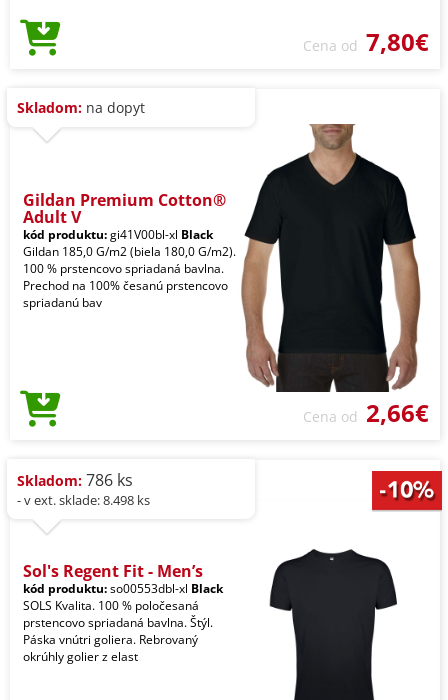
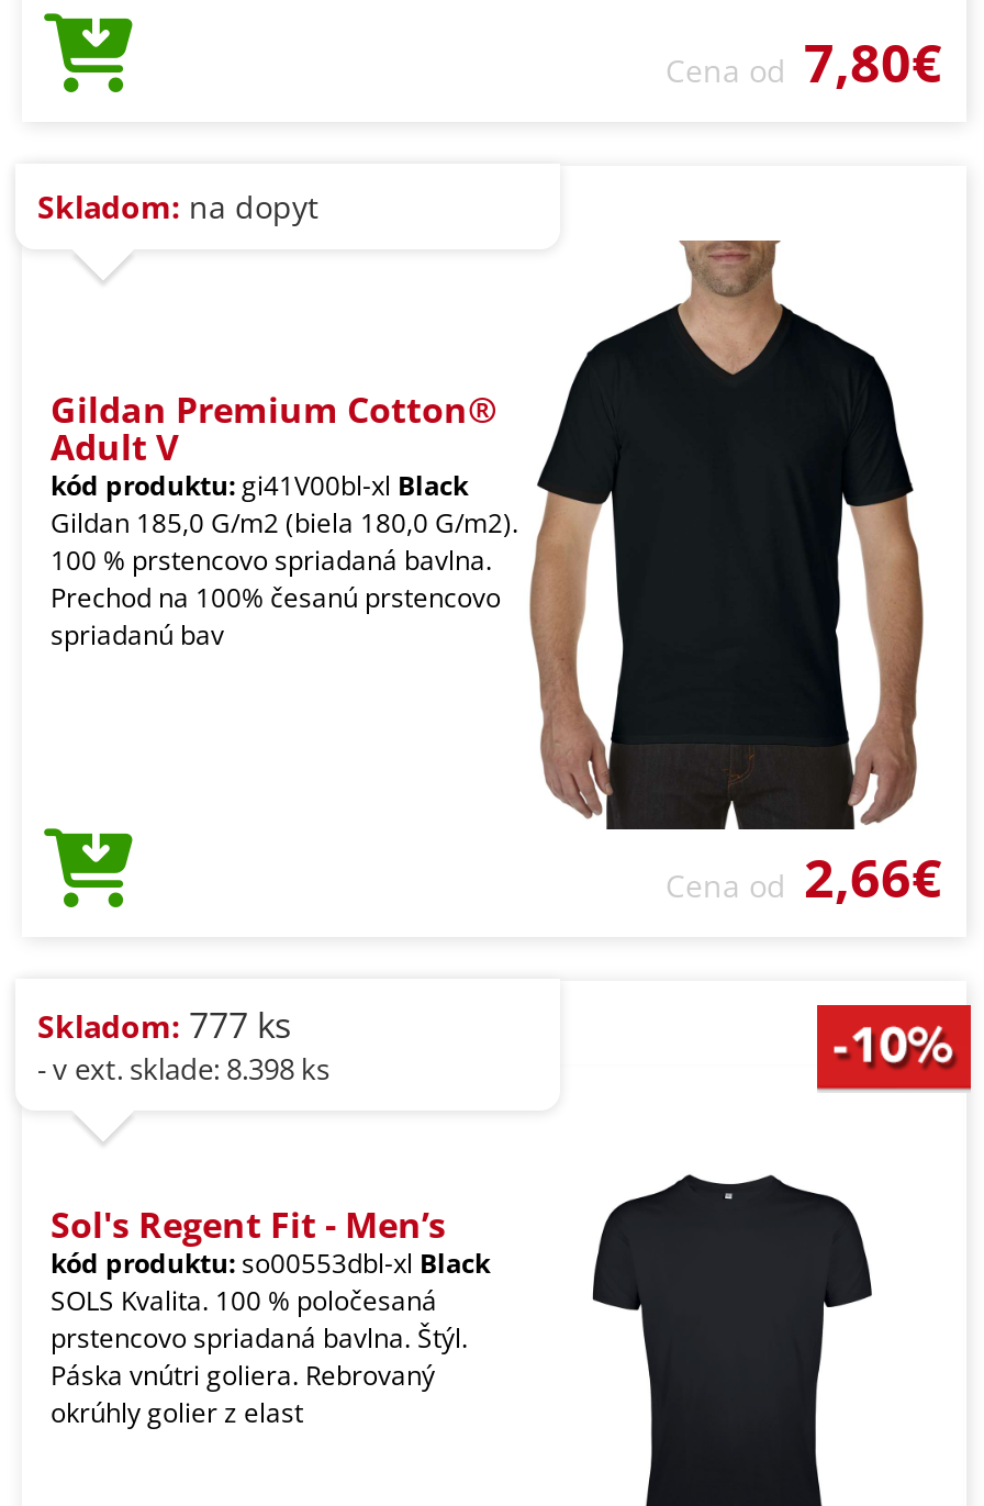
[17,469,133,491] Skladom: 786 ks -> [37,1000,292,1048] Skladom: 777 ks
[17,491,150,509] - v ext. sklade: 8.498 ks -> [37,1048,329,1087] - v ext. sklade: 8.398 ks

